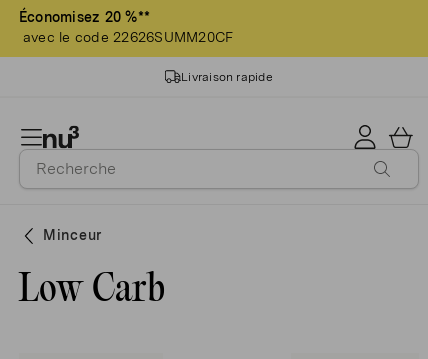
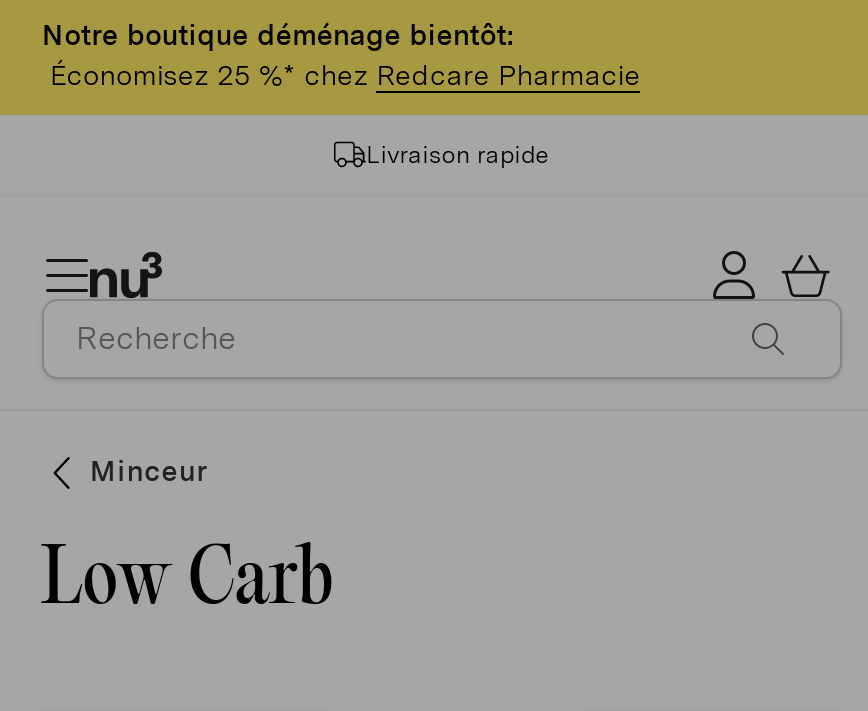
[19,9,233,45] Économisez 20 %** | avec le code 22626SUMM20CF -> [42,19,641,91] Notre boutique déménage bientôt: | Économisez 25 %* chez Redcare Pharmacie

